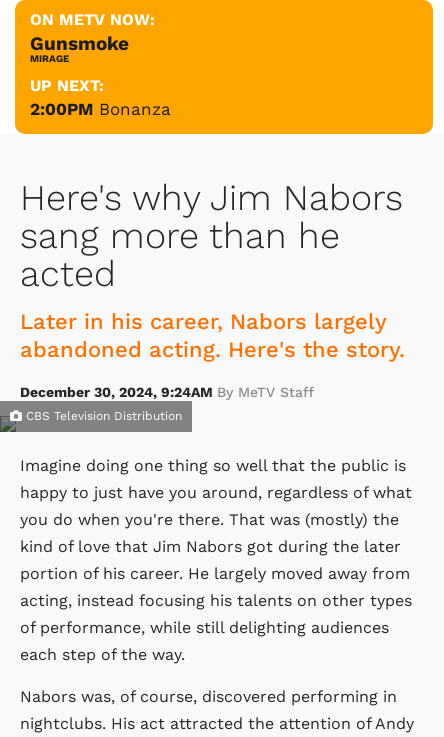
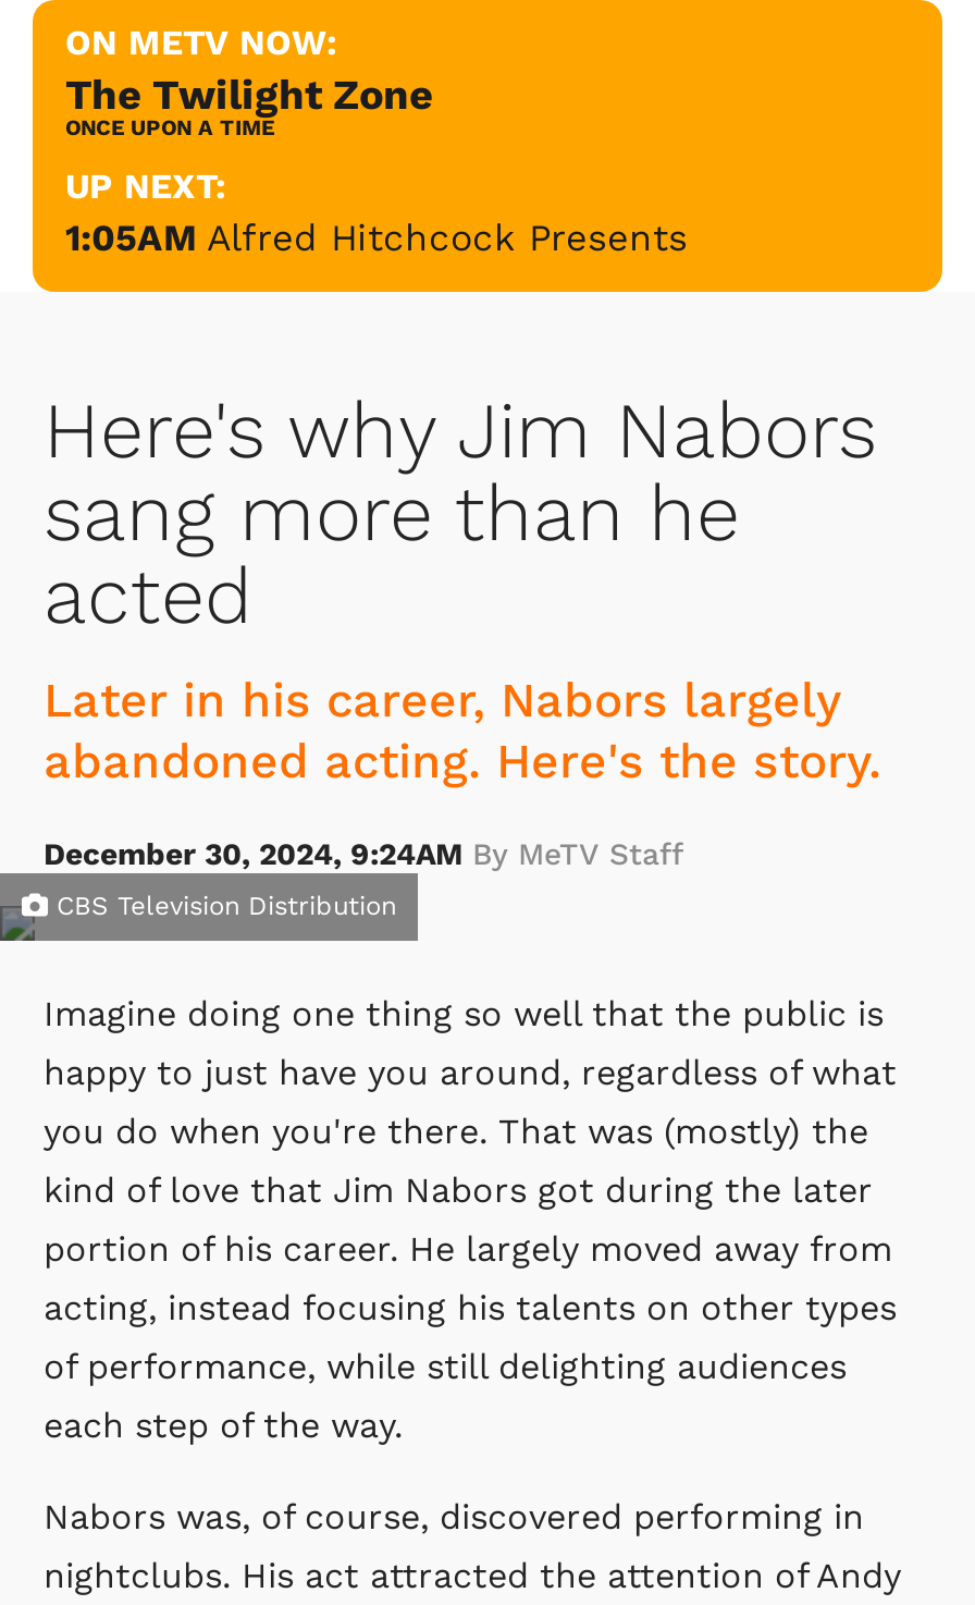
[30,31,129,63] Gunsmoke | MIRAGE -> [65,69,433,138] The Twilight Zone | ONCE UPON A TIME
[30,98,171,118] 2:00PM Bonanza -> [65,215,688,258] 1:05AM Alfred Hitchcock Presents

